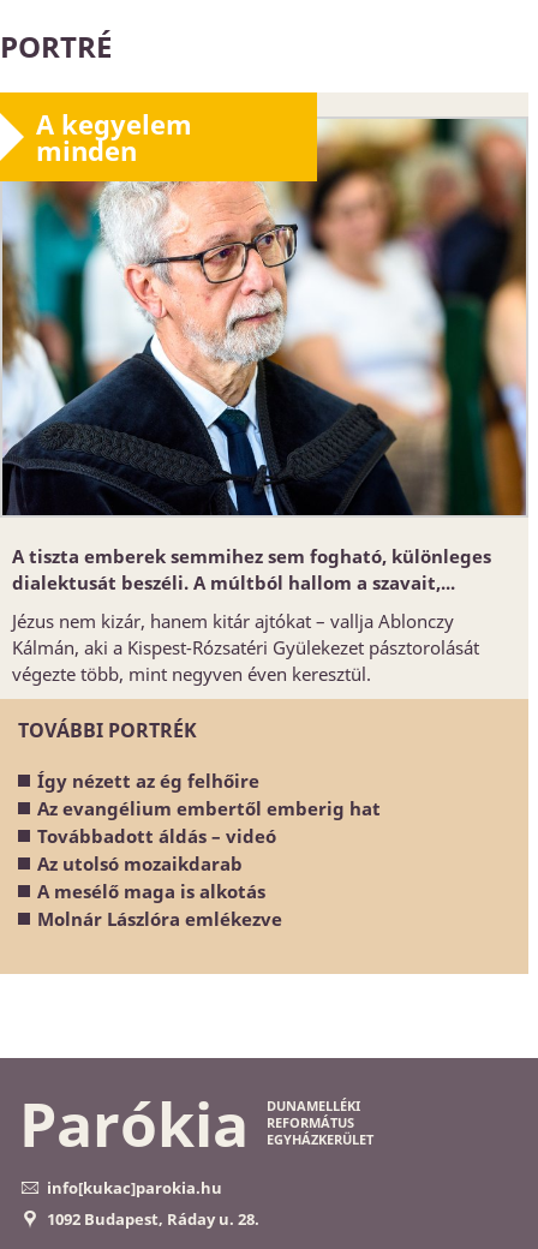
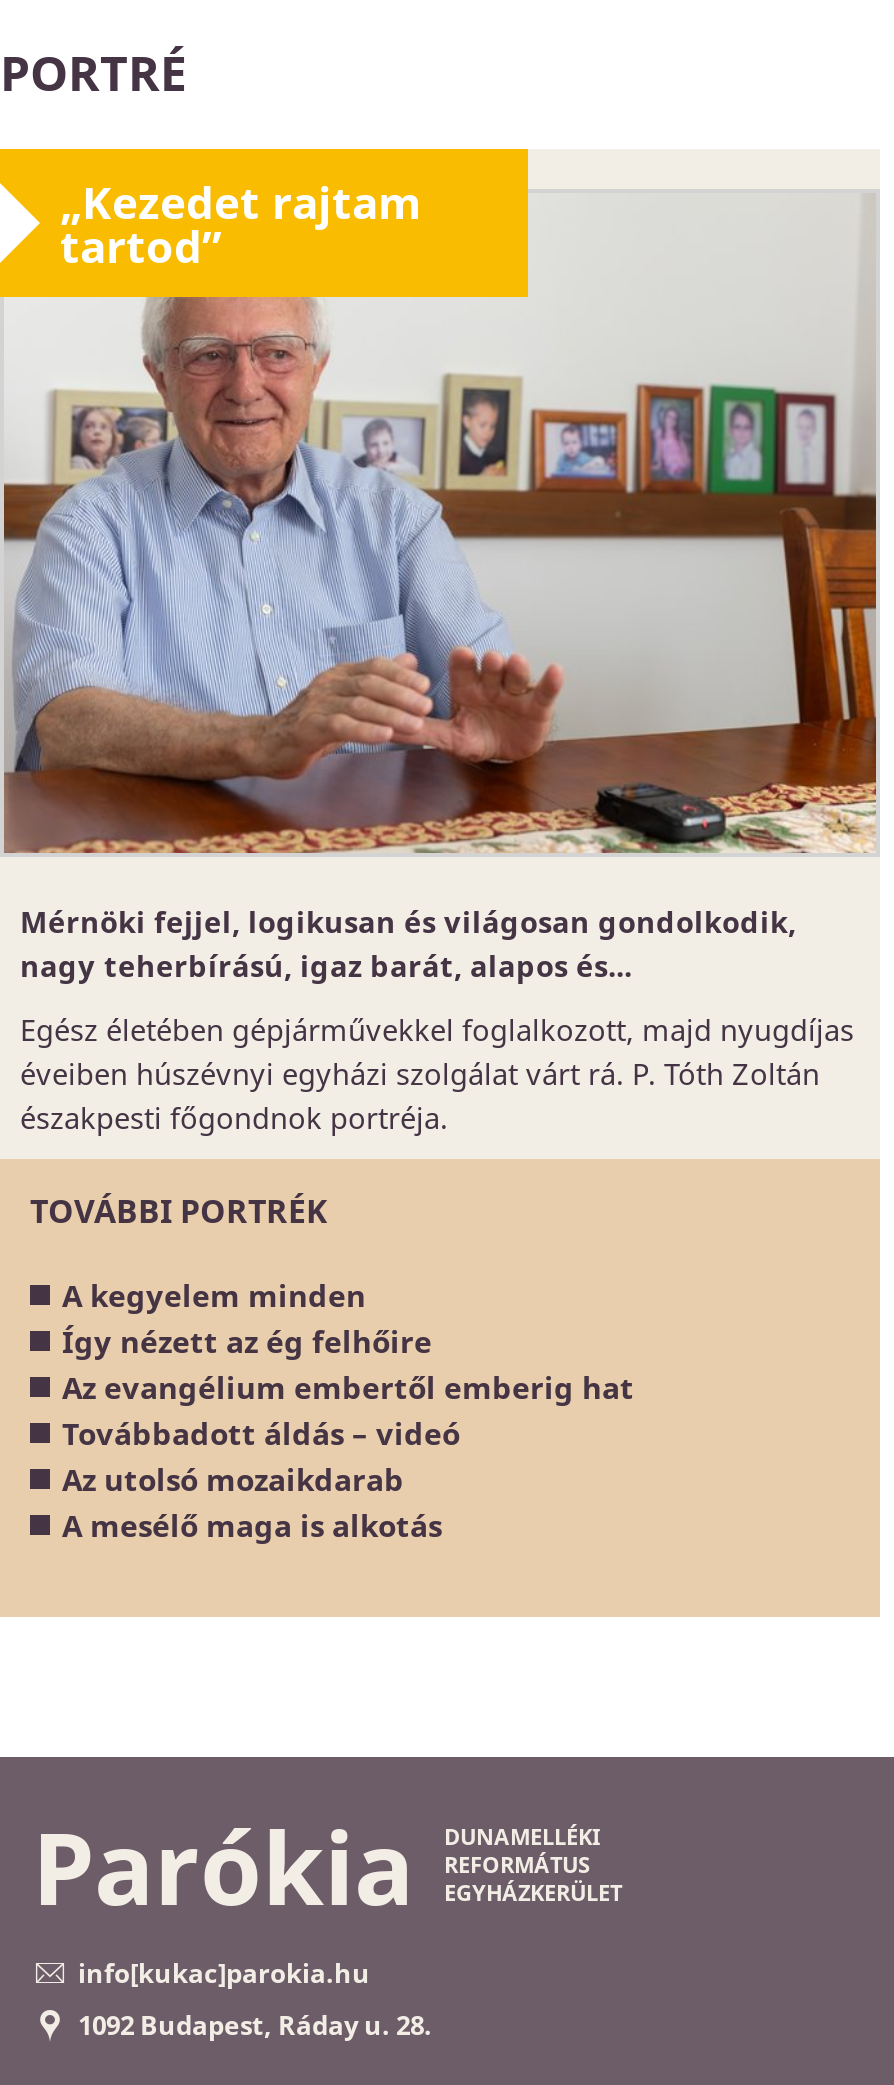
[4,105,527,516] [image] | A kegyelem | minden -> [6,170,878,855] [image] | „Kezedet rajtam | tartod”
[12,544,491,594] A tiszta emberek semmihez sem fogható, különleges | dialektusát beszéli. A múltból hallom a szavait,... -> [20,901,796,985] Mérnöki fejjel, logikusan és világosan gondolkodik, | nagy teherbírású, igaz barát, alapos és...
[12,609,479,686] Jézus nem kizár, hanem kitár ajtókat – vallja Ablonczy | Kálmán, aki a Kispest-Rózsatéri Gyülekezet pásztorolását | végezte több, mint negyven éven keresztül. -> [20,1009,854,1137] Egész életében gépjárművekkel foglalkozott, majd nyugdíjas | éveiben húszévnyi egyházi szolgálat várt rá. P. Tóth Zoltán | északpesti főgondnok portréja.
none -> [62,1274,366,1314] A kegyelem minden
moved [37,768,381,903] -> [62,1320,634,1544]: Így nézett az ég felhőire | Az evangélium embertől emberig hat | Továbbadott áldás – videó | Az utolsó mozaikdarab | A mesélő maga is alkotás
[37,906,282,930] Molnár Lászlóra emlékezve -> none

